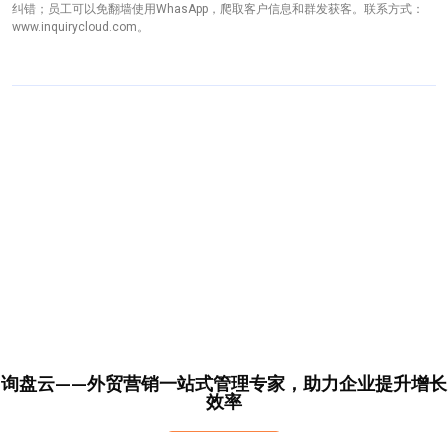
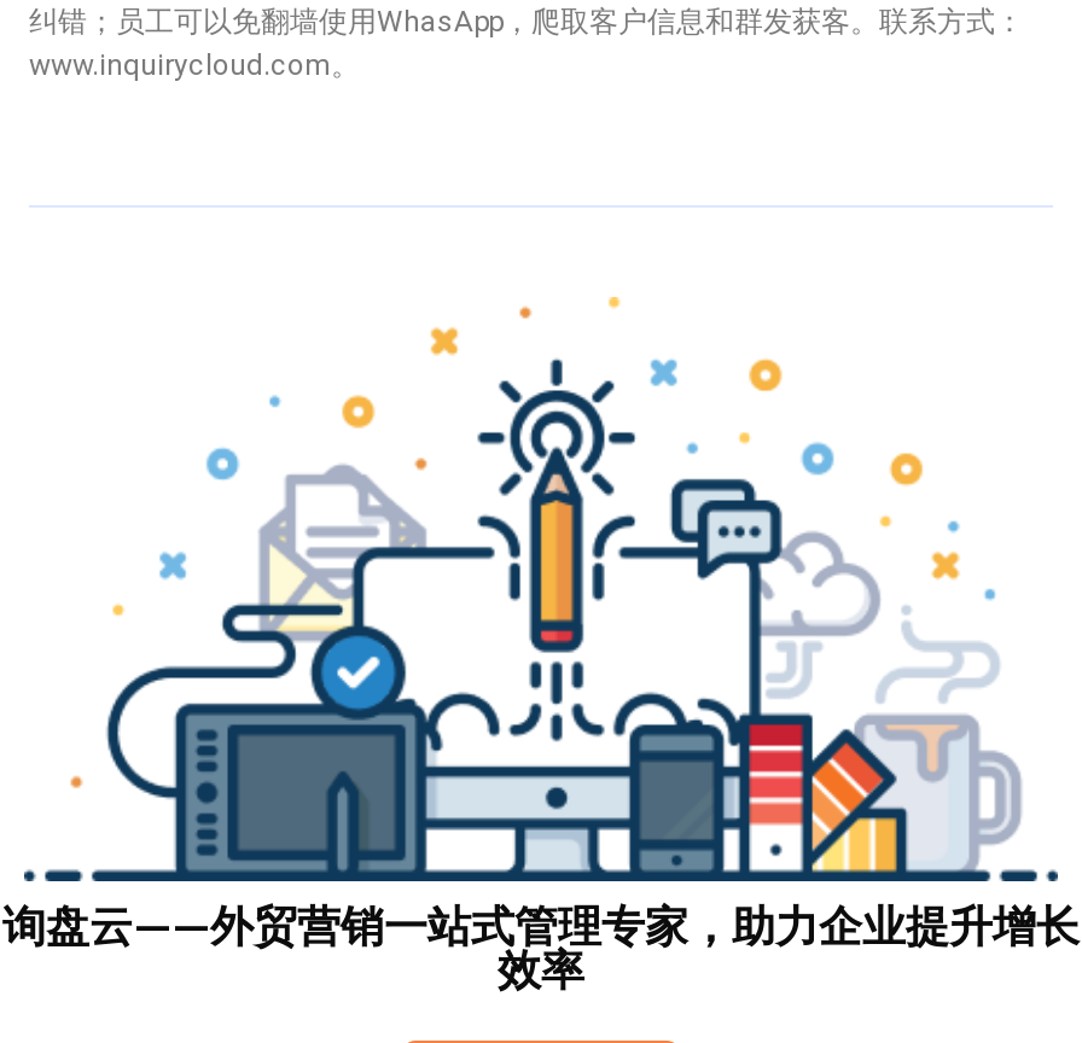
none -> [22,295,1060,884] [image]

